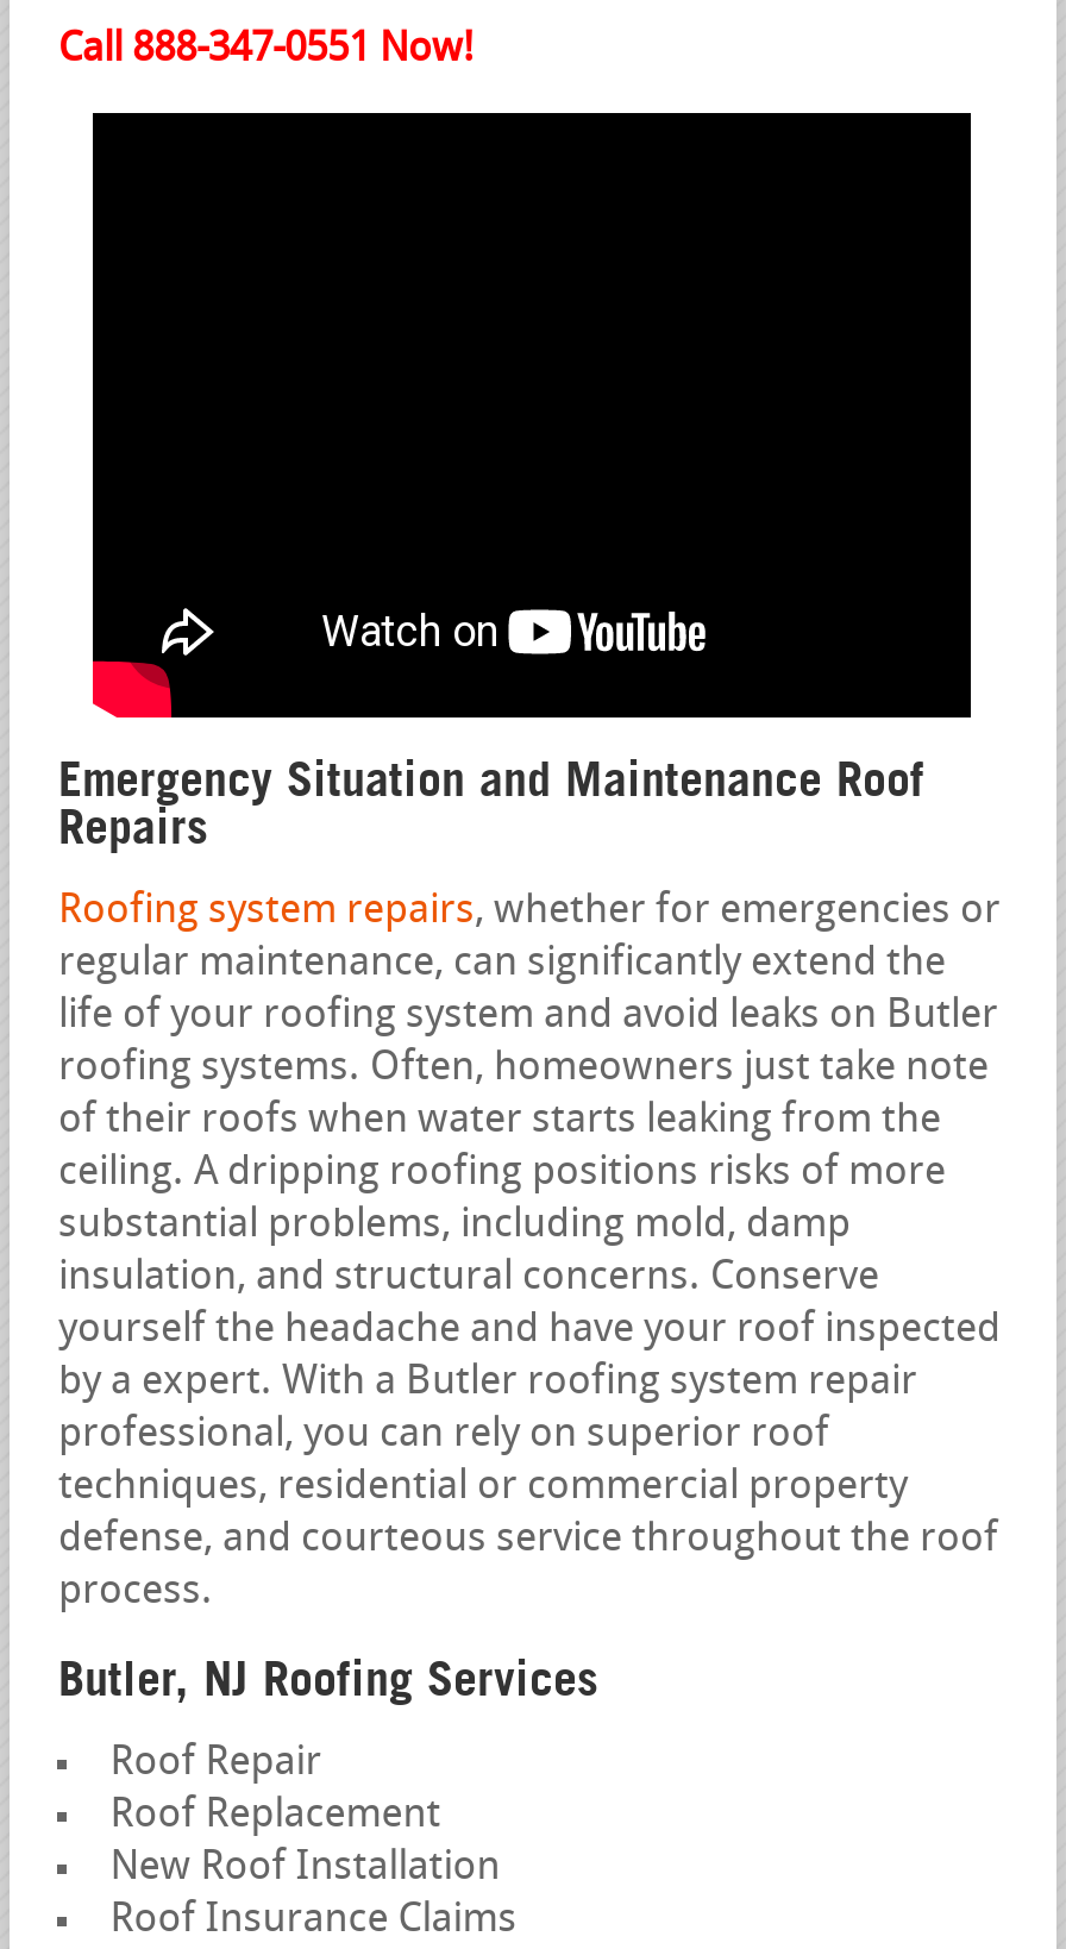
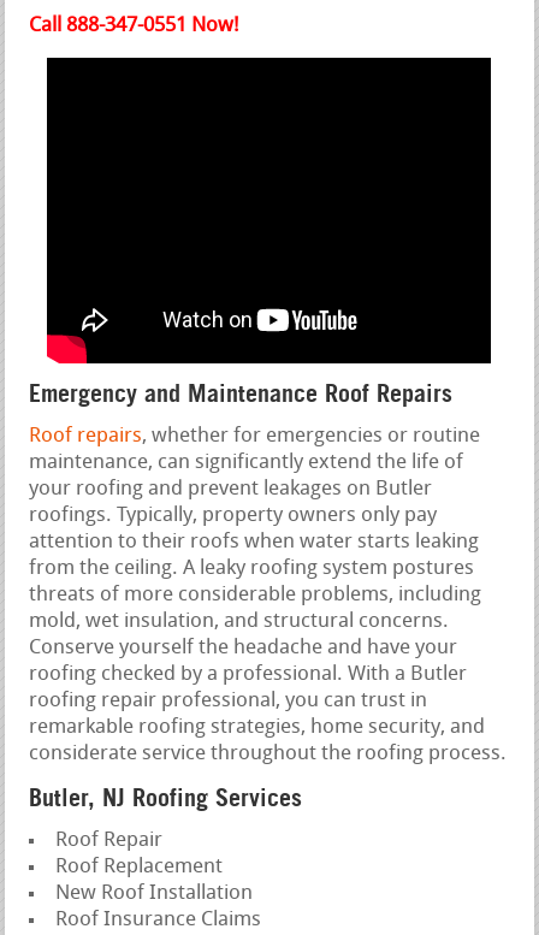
[58,750,924,855] Emergency Situation and Maintenance Roof | Repairs -> [29,379,453,408] Emergency and Maintenance Roof Repairs
[58,890,1001,1612] Roofing system repairs, whether for emergencies or | regular maintenance, can significantly extend the | life of your roofing system and avoid leaks on Butler | roofing systems. Often, homeowners just take note | of their roofs when water starts leaking from the | ceiling. A dripping roofing positions risks of more | substantial problems, including mold, damp | insulation, and structural concerns. Conserve | yourself the headache and have your roof inspected | by a expert. With a Butler roofing system repair | professional, you can rely on superior roof | techniques, residential or commercial property | defense, and courteous service throughout the roof | process. -> [29,426,507,764] Roof repairs, whether for emergencies or routine | maintenance, can significantly extend the life of | your roofing and prevent leakages on Butler | roofings. Typically, property owners only pay | attention to their roofs when water starts leaking | from the ceiling. A leaky roofing system postures | threats of more considerable problems, including | mold, wet insulation, and structural concerns. | Conserve yourself the headache and have your | roofing checked by a professional. With a Butler | roofing repair professional, you can trust in | remarkable roofing strategies, home security, and | considerate service throughout the roofing process.

